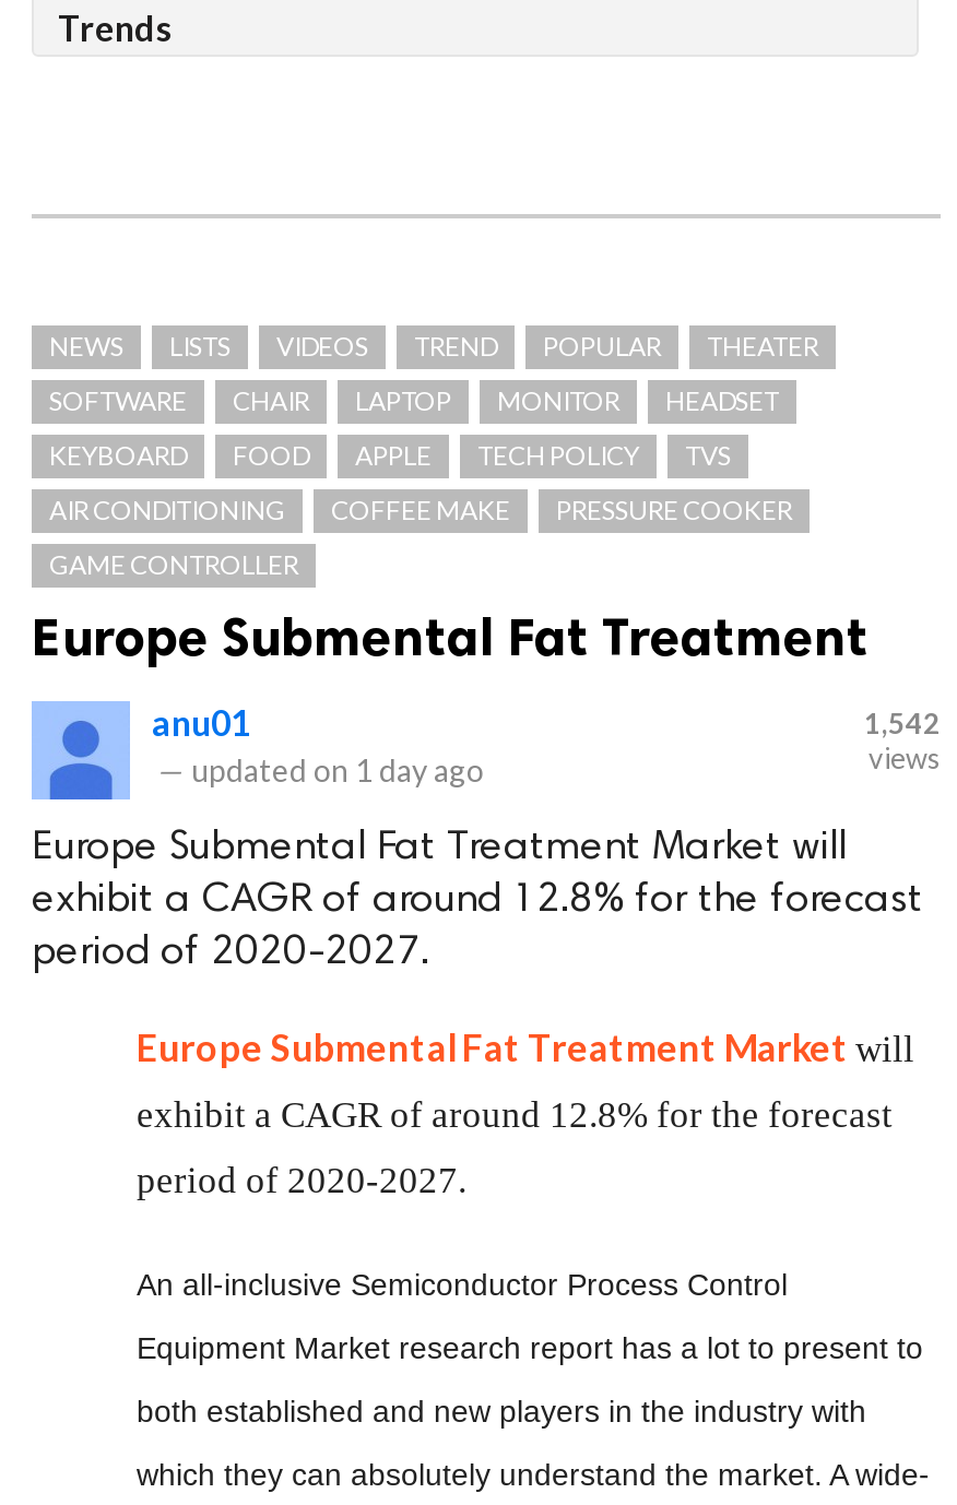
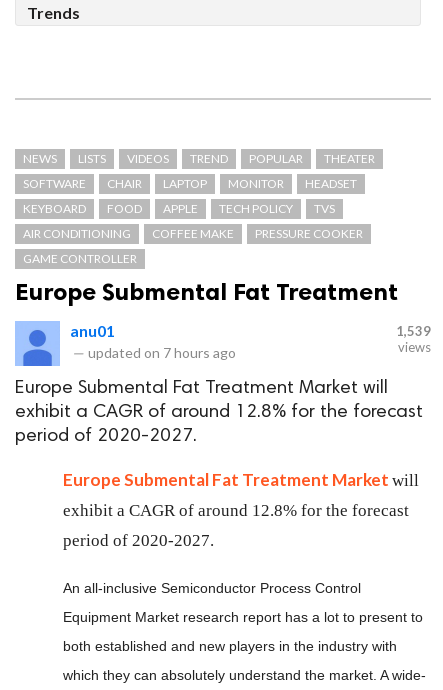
[864,706,941,740] 1,542 -> [396,323,431,339] 1,539
[156,751,484,789] — updated on 1 day ago -> [72,344,236,361] — updated on 7 hours ago

